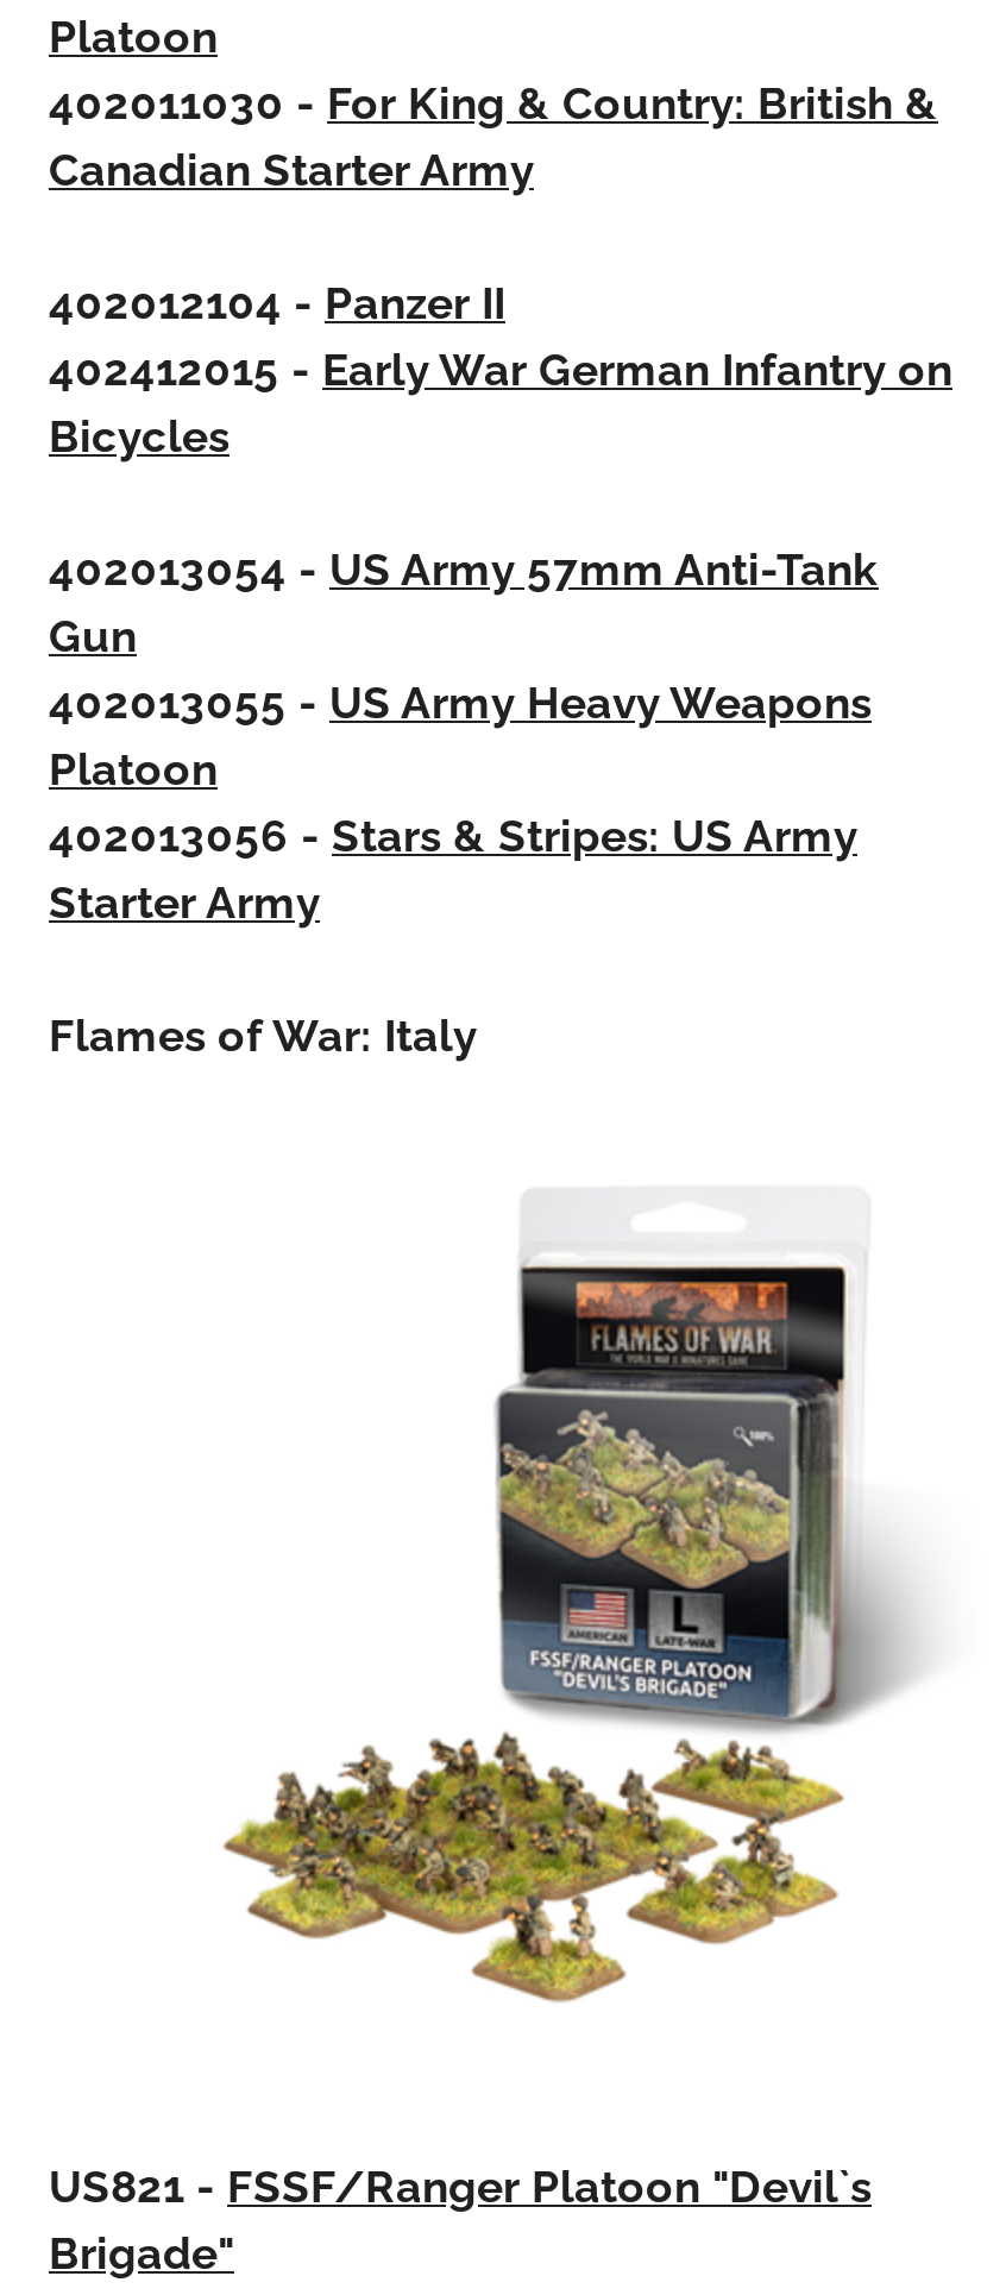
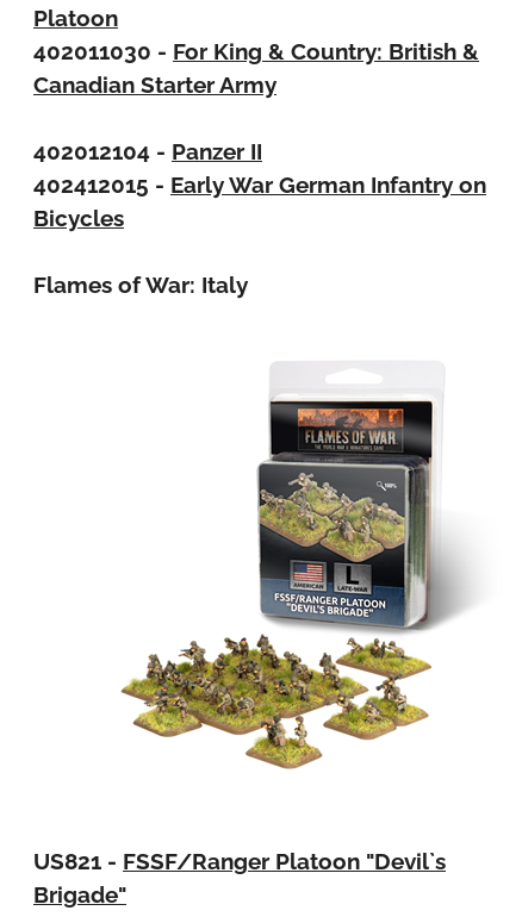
[49,542,879,928] 402013054 - US Army 57mm Anti-Tank | Gun | 402013055 - US Army Heavy Weapons | Platoon | 402013056 - Stars & Stripes: US Army | Starter Army -> none

